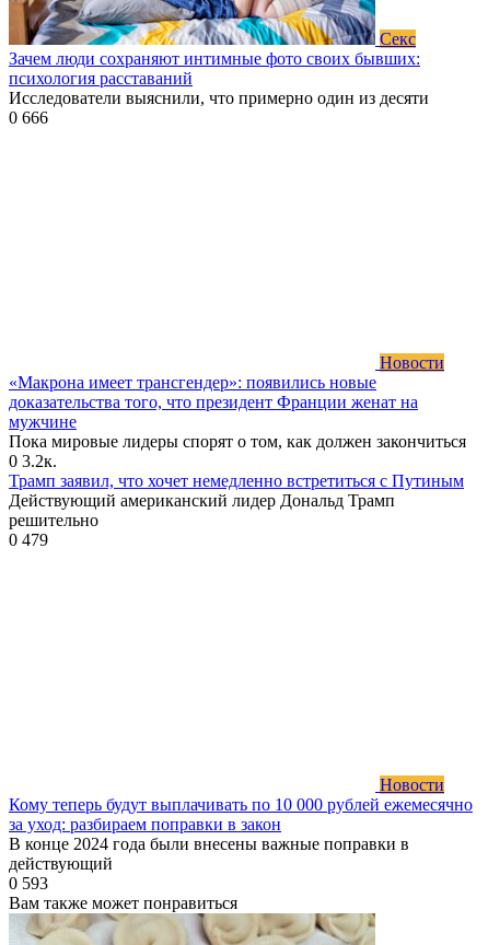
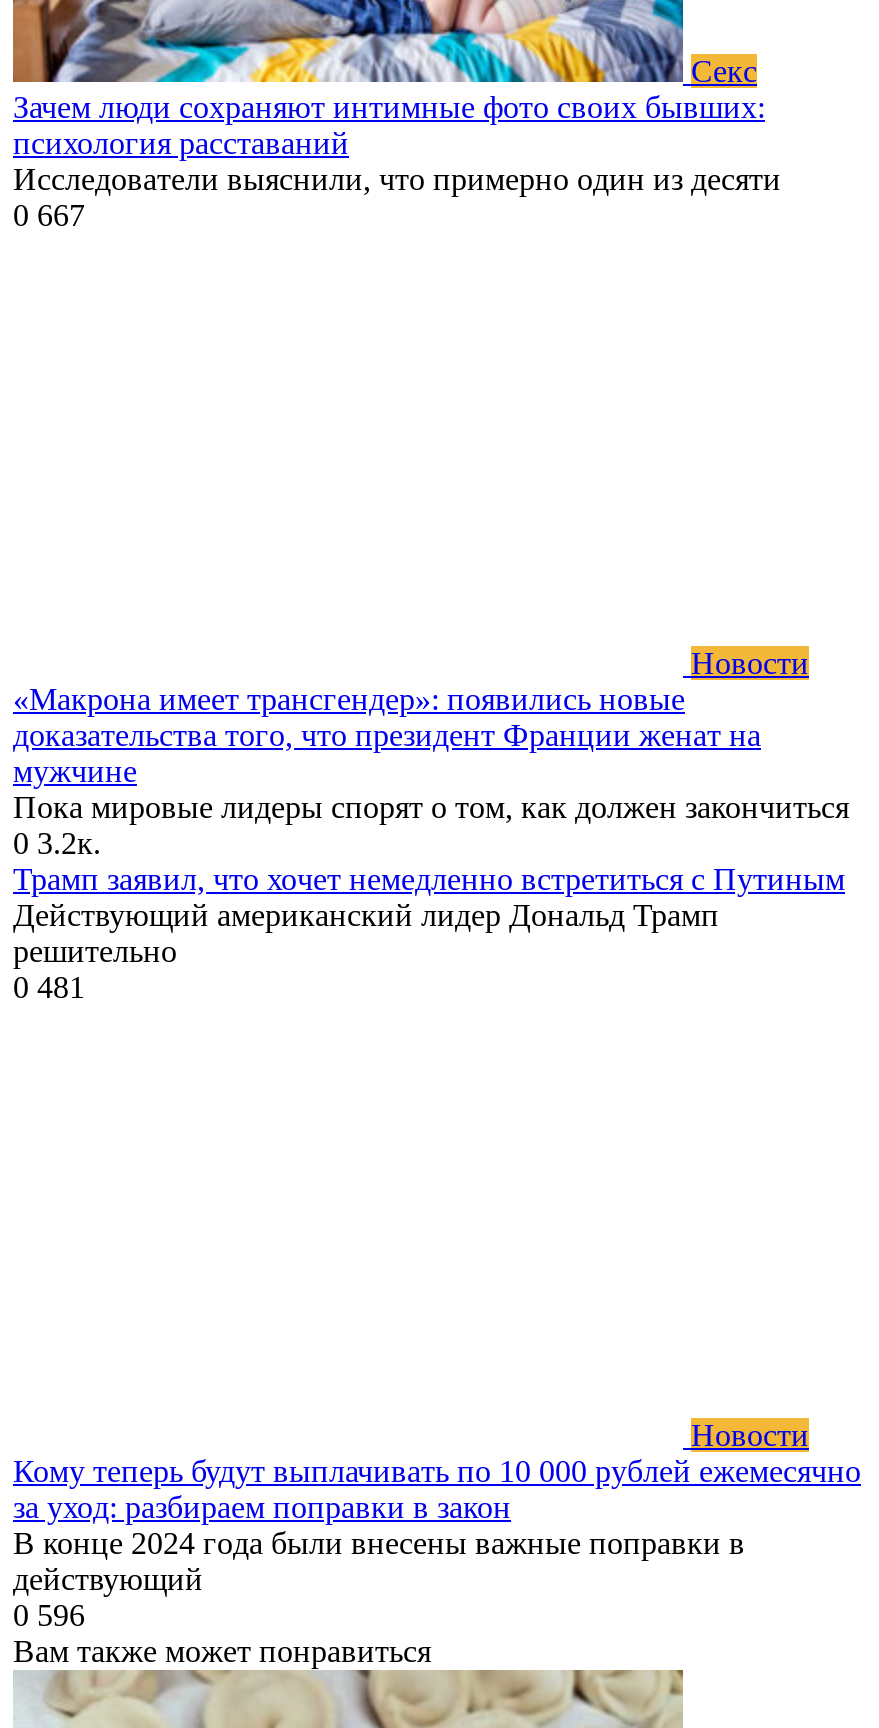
[9,108,48,127] 0 666 -> [13,197,85,231] 0 667
[9,530,48,549] 0 479 -> [13,969,85,1003] 0 481
[9,874,48,892] 0 593 -> [13,1597,85,1631] 0 596

